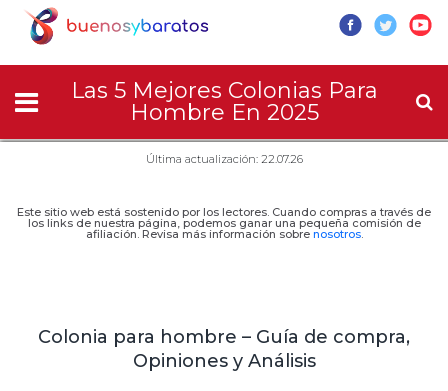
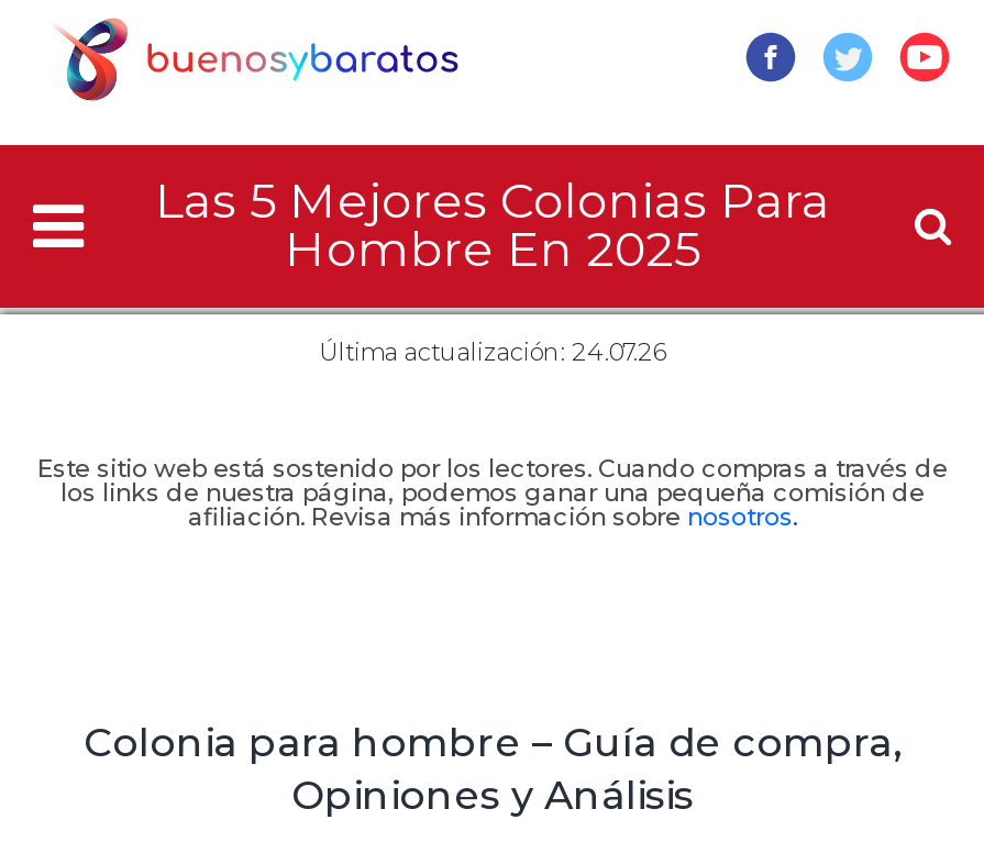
[145,152,302,166] Última actualización: 22.07.26 -> [319,336,666,367] Última actualización: 24.07.26

